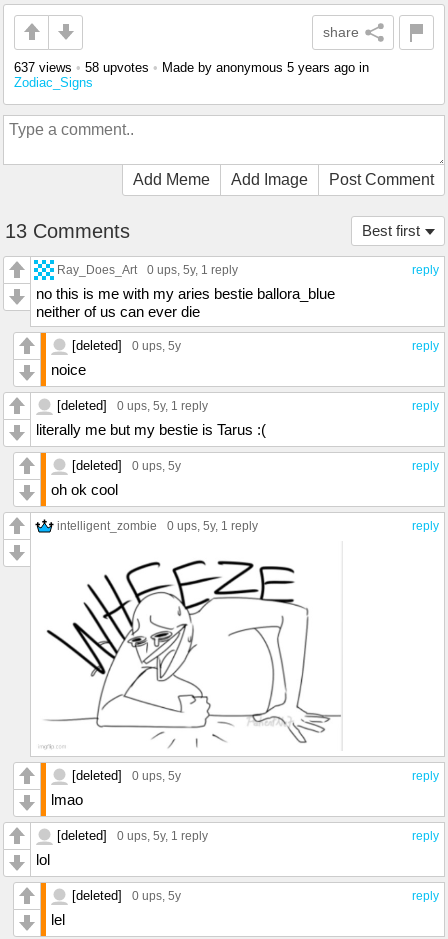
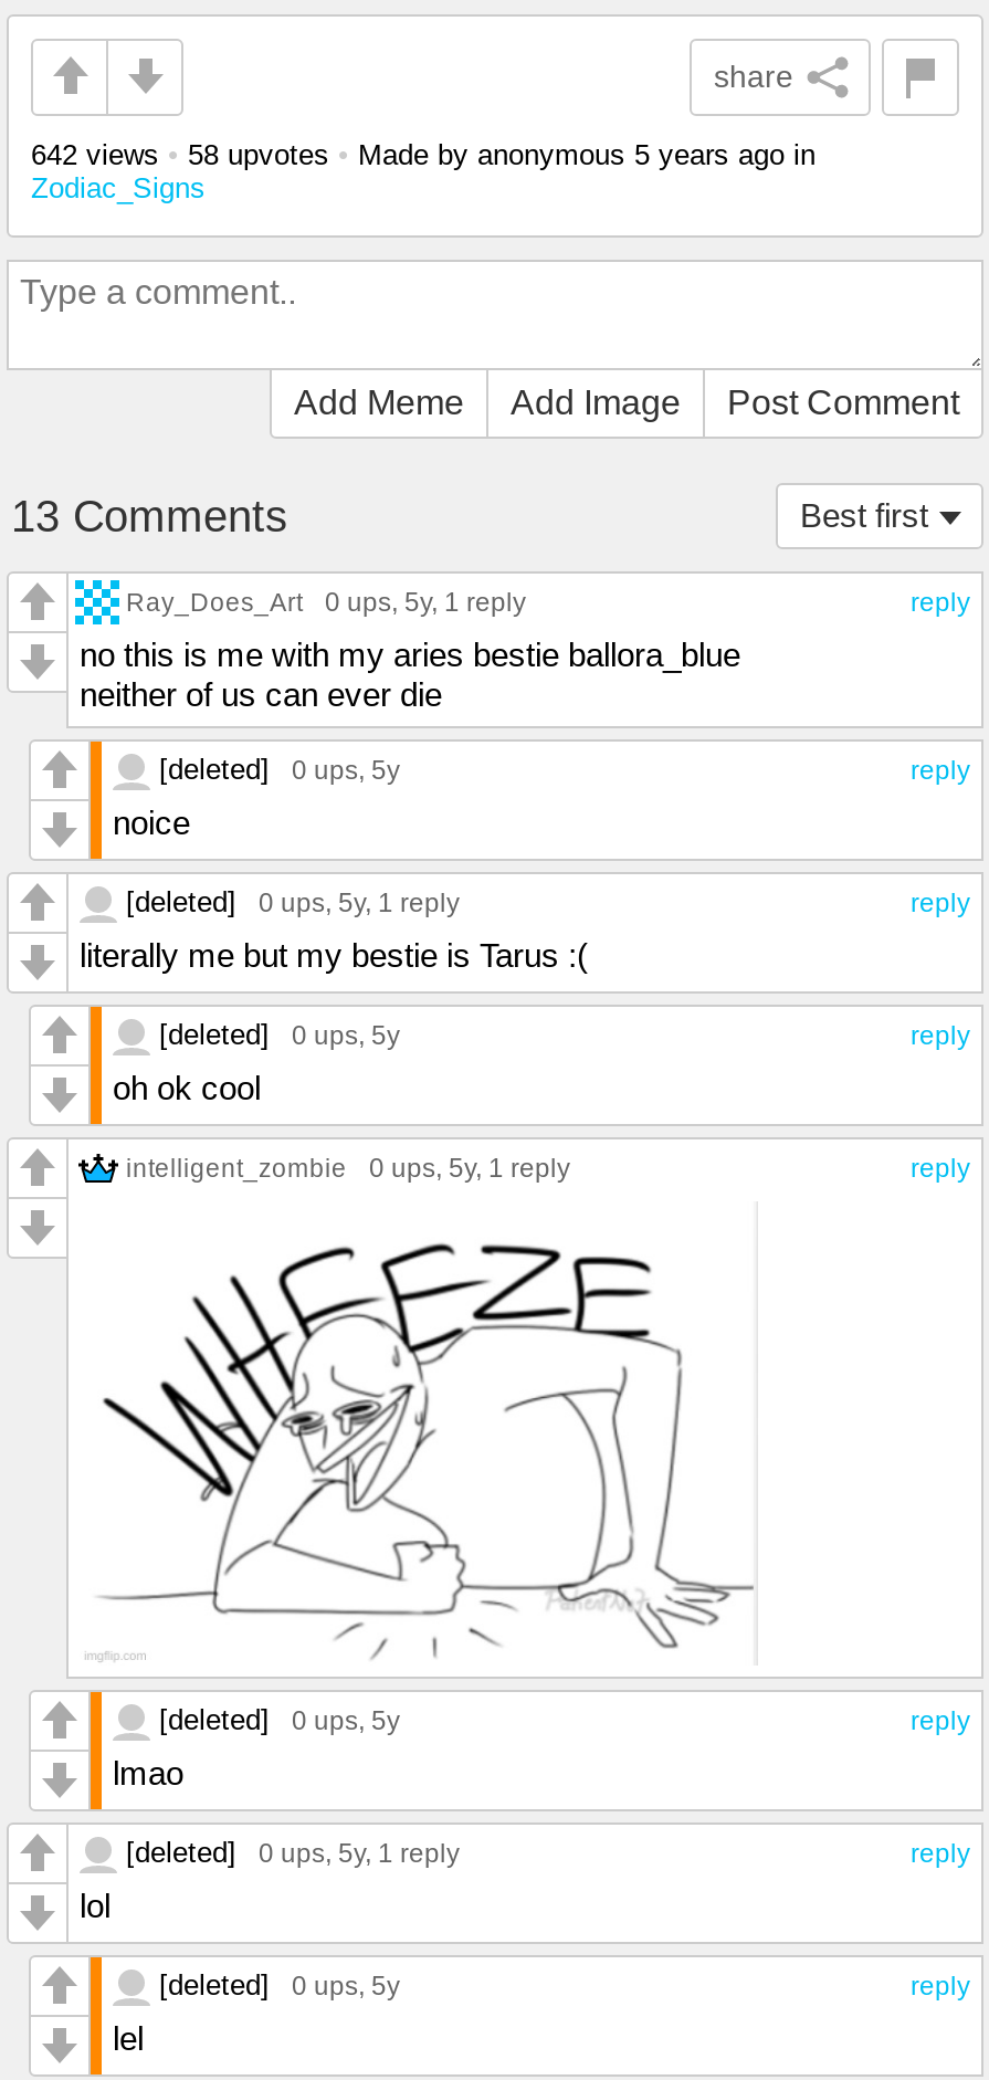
[14,60,369,75] 637 views • 58 upvotes • Made by anonymous 5 years ago in -> [31,137,816,170] 642 views • 58 upvotes • Made by anonymous 5 years ago in

